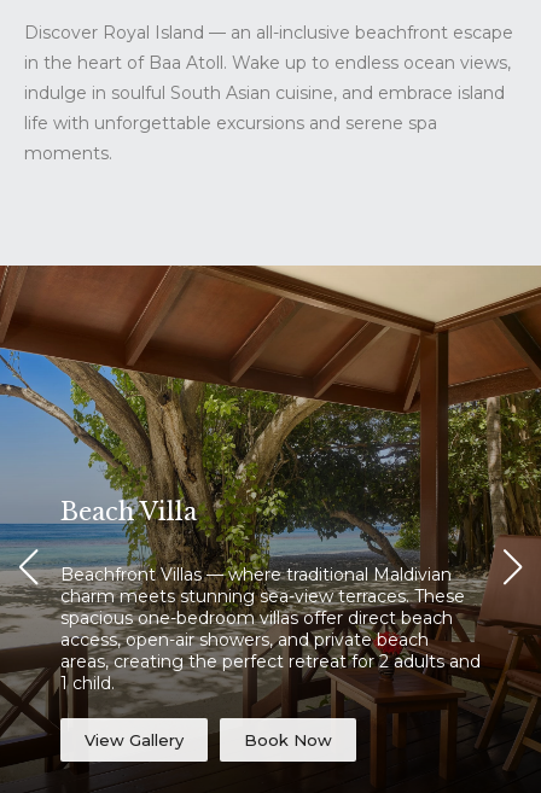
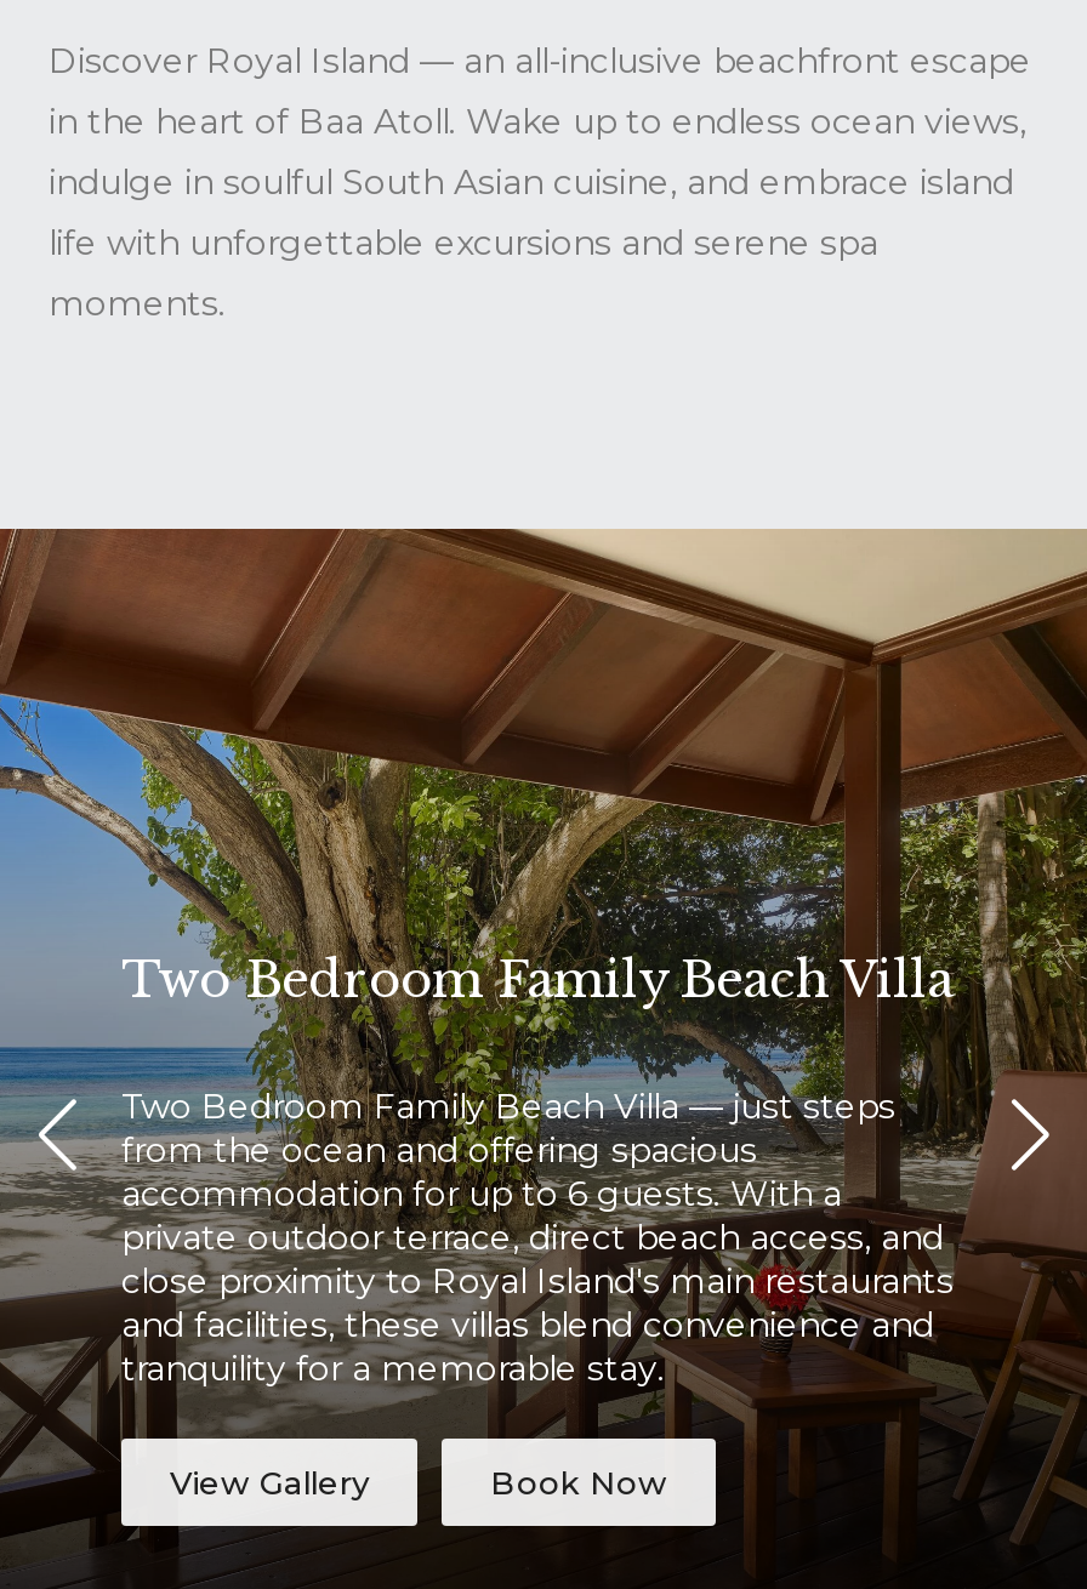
[60,497,197,526] Beach Villa -> [121,951,954,1009] Two Bedroom Family Beach Villa
[60,564,481,694] Beachfront Villas — where traditional Maldivian | charm meets stunning sea-view terraces. These | spacious one-bedroom villas offer direct beach | access, open-air showers, and private beach | areas, creating the perfect retreat for 2 adults and | 1 child. -> [121,1084,954,1390] Two Bedroom Family Beach Villa — just steps | from the ocean and offering spacious | accommodation for up to 6 guests. With a | private outdoor terrace, direct beach access, and | close proximity to Royal Island's main restaurants | and facilities, these villas blend convenience and | tranquility for a memorable stay.

